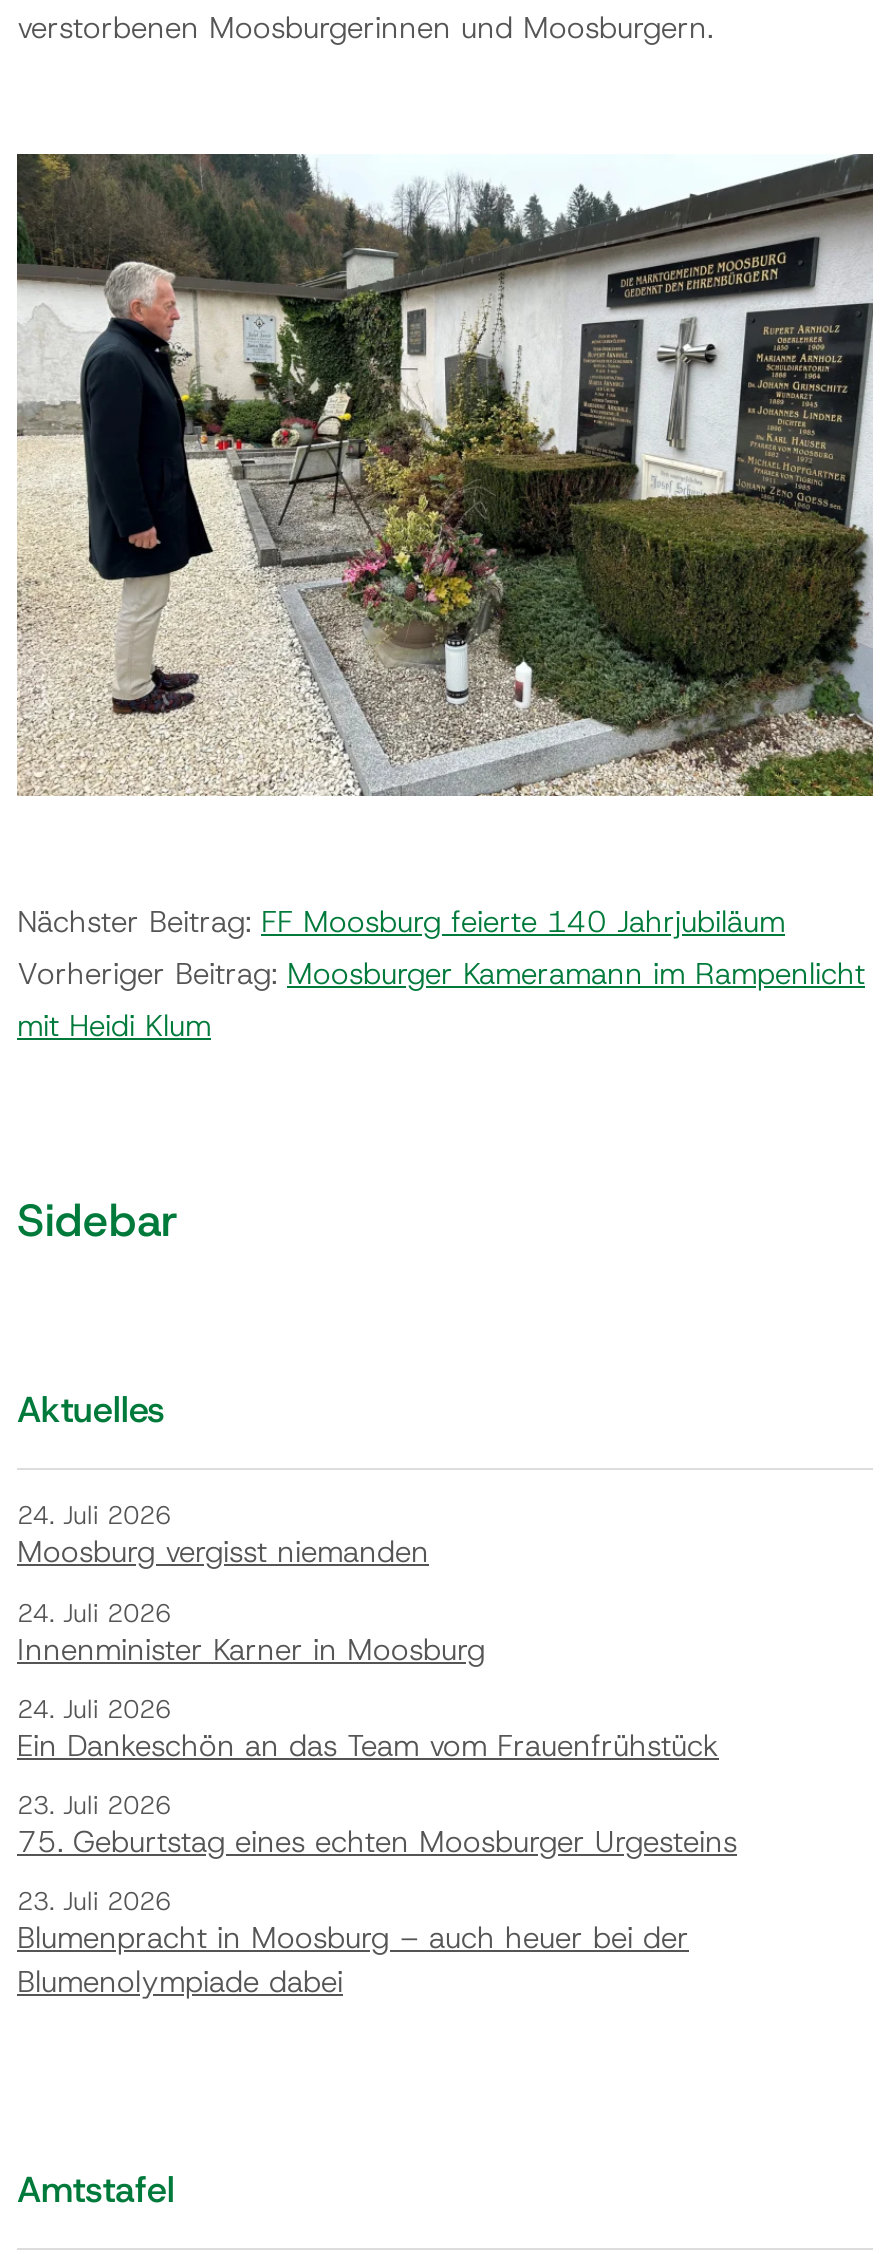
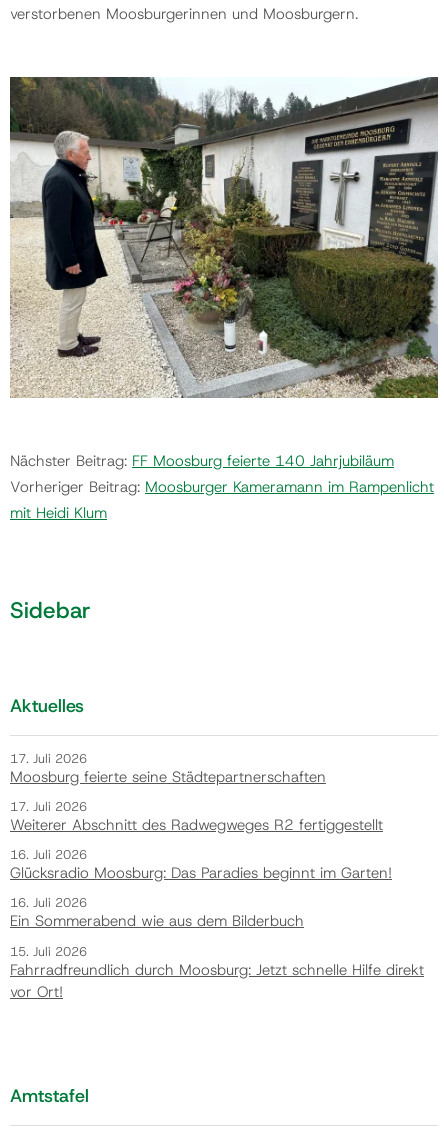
[17,1499,429,1573] 24. Juli 2026 | Moosburg vergisst niemanden -> [10,750,326,787] 17. Juli 2026 | Moosburg feierte seine Städtepartnerschaften
[17,1595,485,1669] 24. Juli 2026 | Innenminister Karner in Moosburg -> [10,798,383,835] 17. Juli 2026 | Weiterer Abschnitt des Radwegweges R2 fertiggestellt
[17,1692,719,1766] 24. Juli 2026 | Ein Dankeschön an das Team vom Frauenfrühstück -> [10,846,392,883] 16. Juli 2026 | Glücksradio Moosburg: Das Paradies beginnt im Garten!
[17,1788,737,1862] 23. Juli 2026 | 75. Geburtstag eines echten Moosburger Urgesteins -> [10,894,304,931] 16. Juli 2026 | Ein Sommerabend wie aus dem Bilderbuch
[17,1885,689,2003] 23. Juli 2026 | Blumenpracht in Moosburg – auch heuer bei der | Blumenolympiade dabei -> [10,943,424,1002] 15. Juli 2026 | Fahrradfreundlich durch Moosburg: Jetzt schnelle Hilfe direkt | vor Ort!

